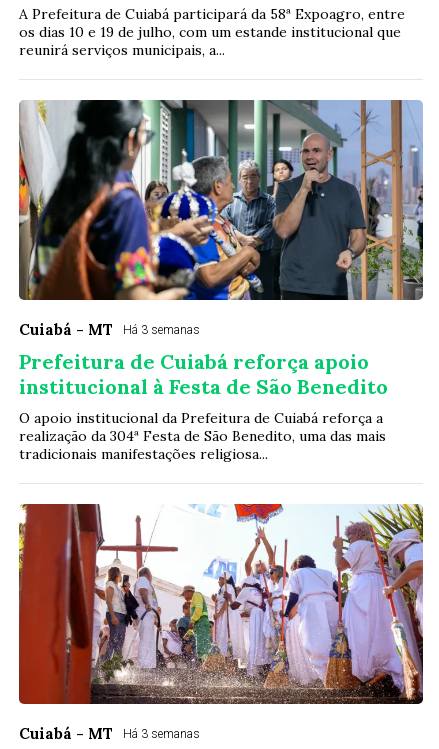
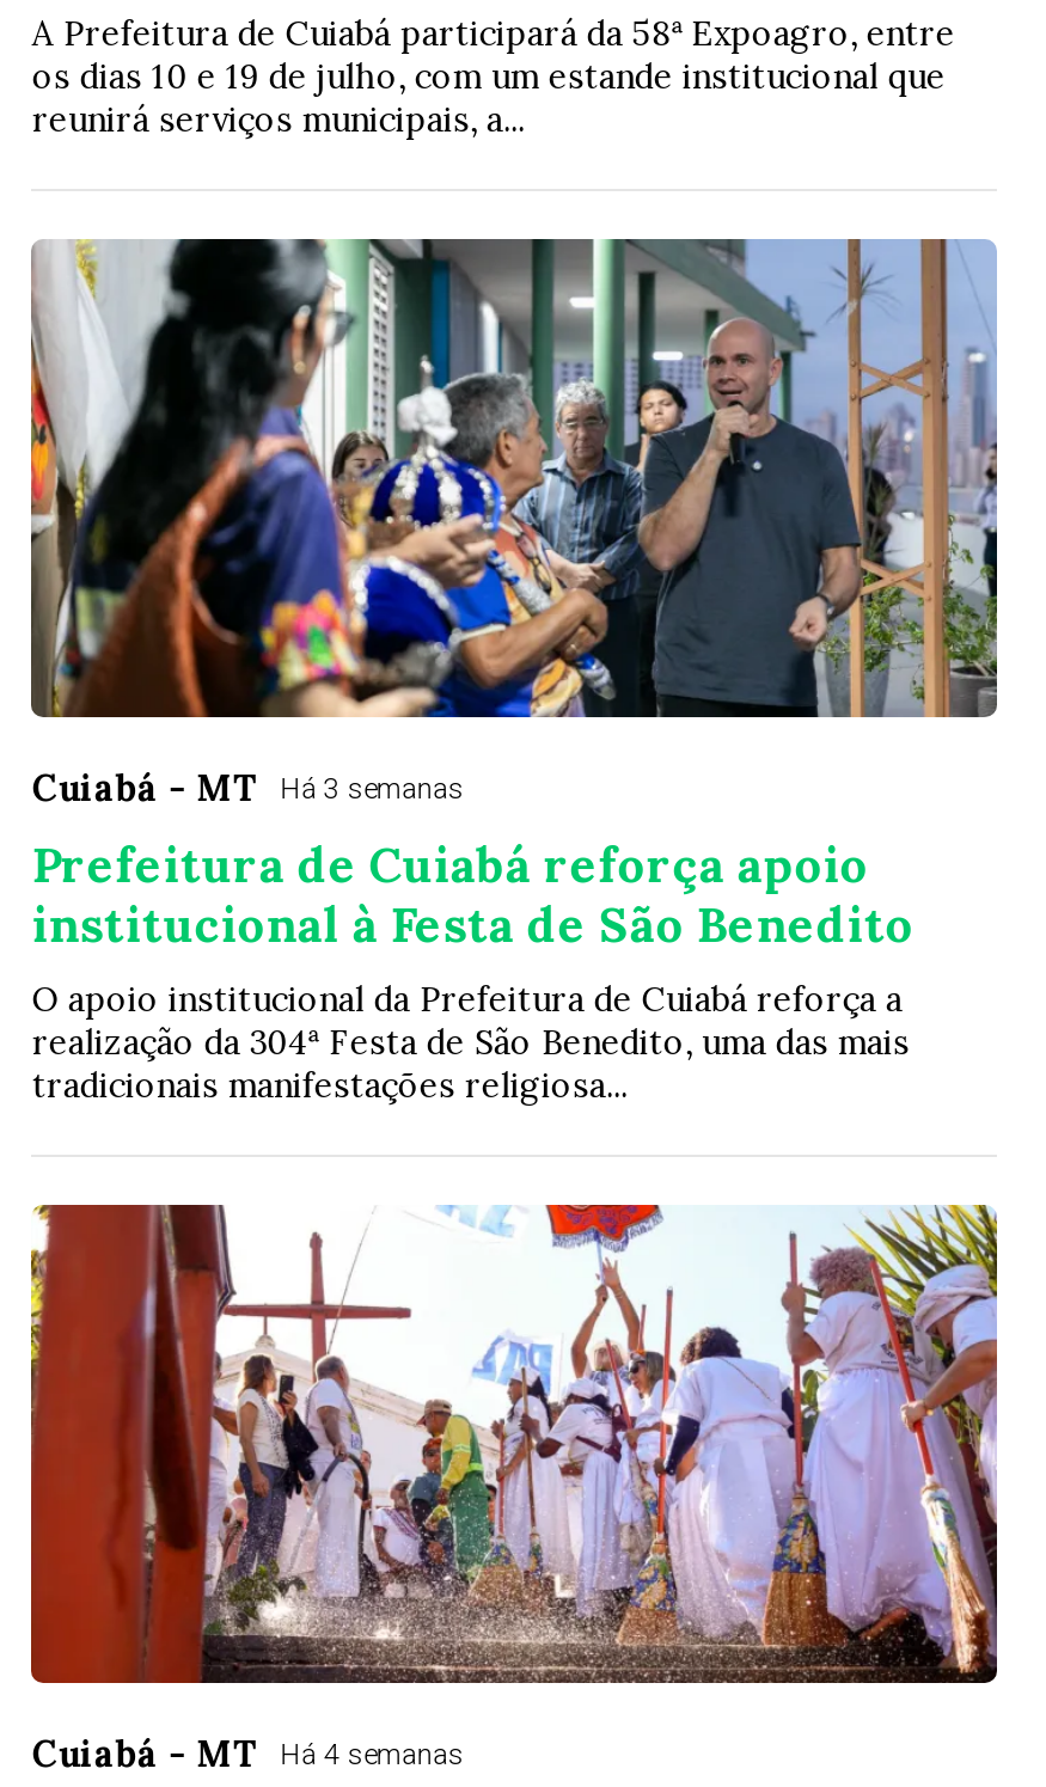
[19,724,200,743] Cuiabá - MT Há 3 semanas -> [32,1731,465,1776] Cuiabá - MT Há 4 semanas

